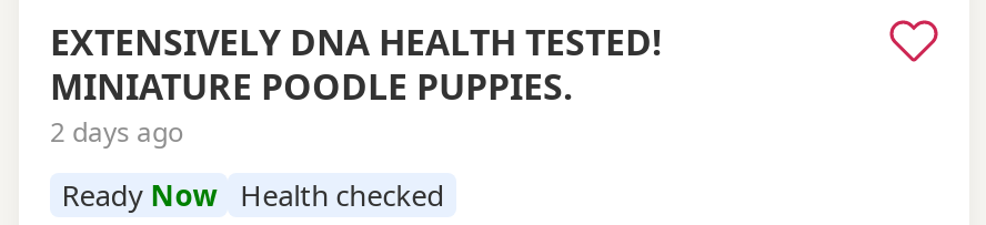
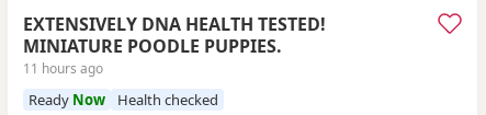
[50,112,183,150] 2 days ago -> [23,59,103,77] 11 hours ago

